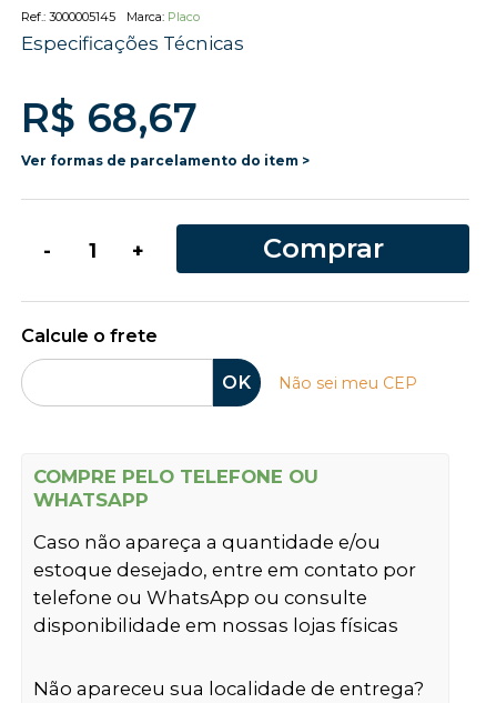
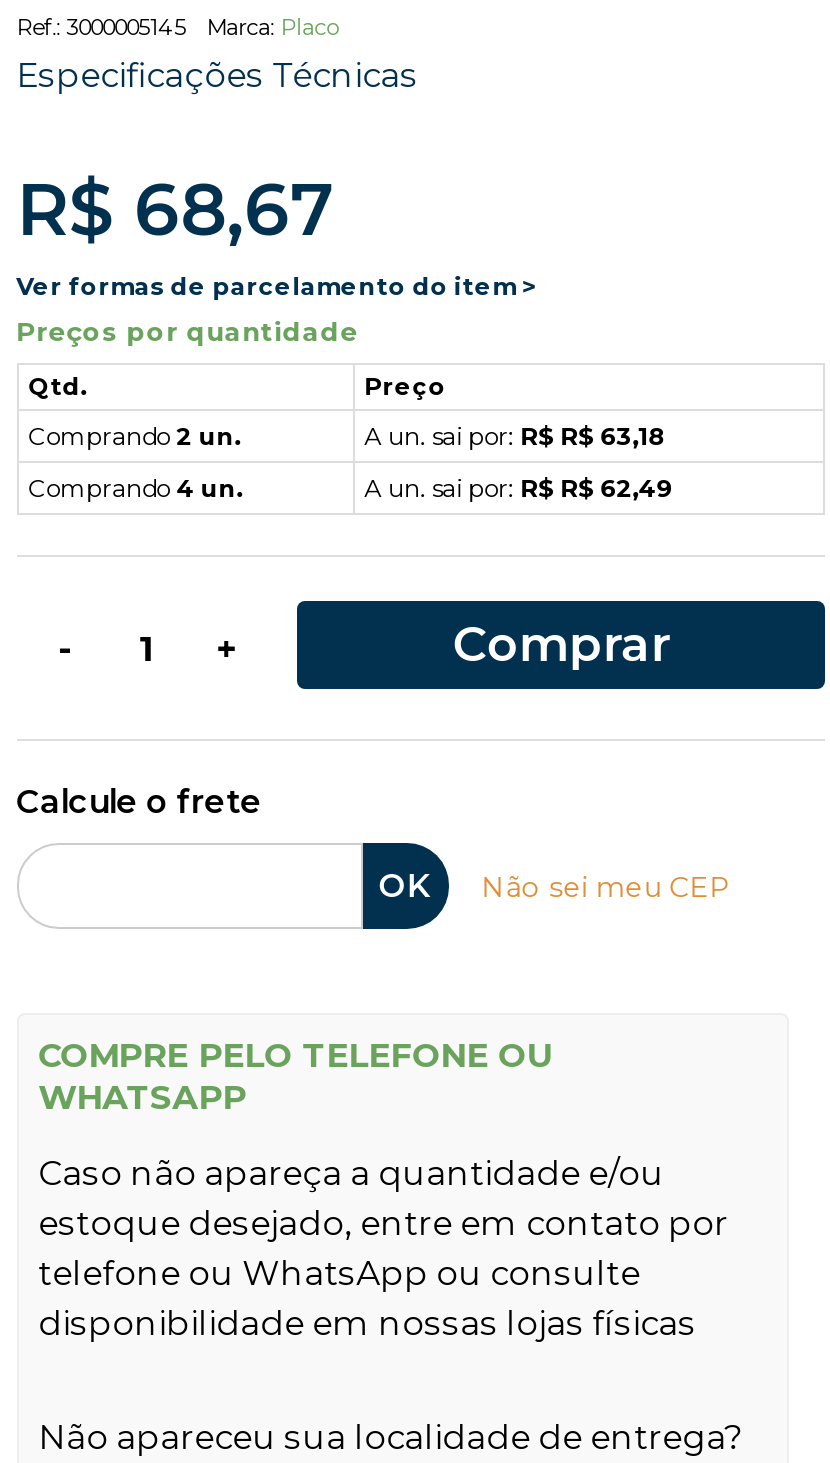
none -> [16,315,672,503] Preços por quantidade | Qtd. | Preço | Comprando 2 un. | A un. sai por: R$ R$ 63,18 | Comprando 4 un. | A un. sai por: R$ R$ 62,49

